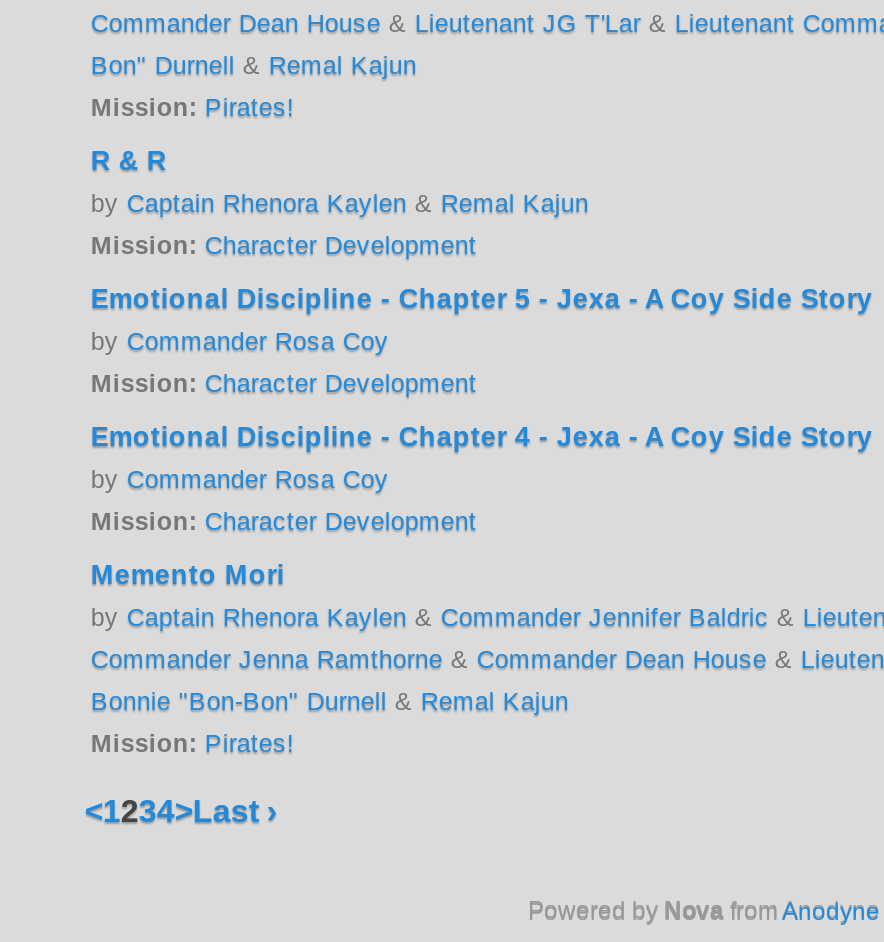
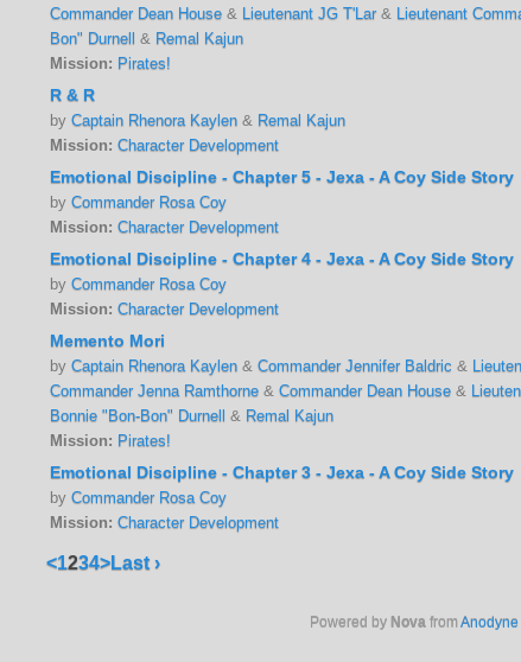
none -> [50,463,514,531] Emotional Discipline - Chapter 3 - Jexa - A Coy Side Story | by Commander Rosa Coy | Mission: Character Development

